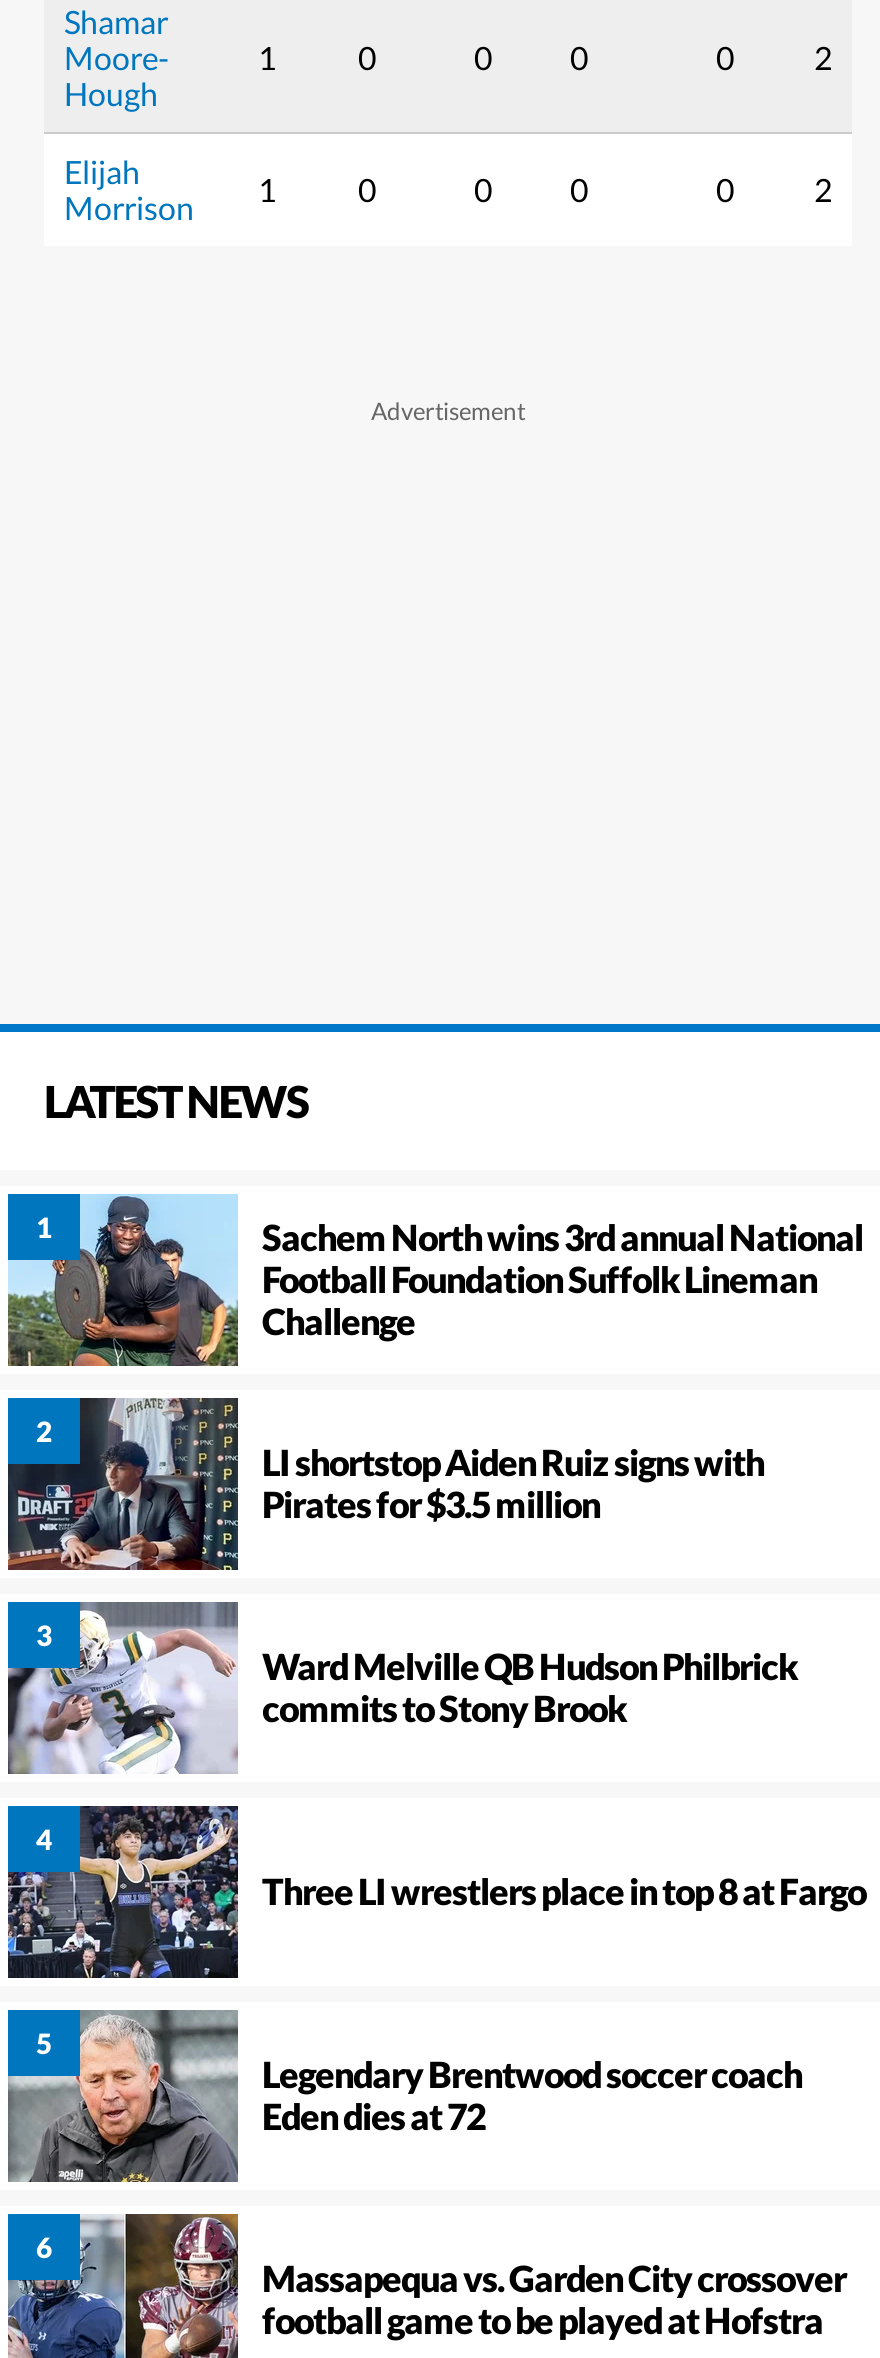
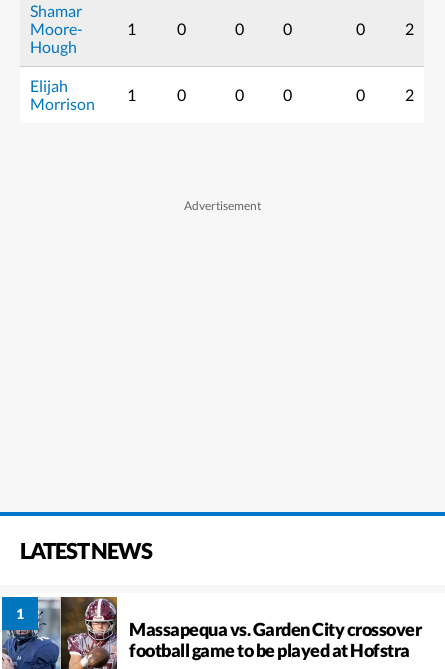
[8,1194,863,1526] [image] | Sachem North wins 3rd annual National | Football Foundation Suffolk Lineman | Challenge | LI shortstop Aiden Ruiz signs with | Pirates for $3.5 million -> none
[6,1396,238,1572] [image] -> none
[6,1600,797,1776] [image] | Ward Melville QB Hudson Philbrick | commits to Stony Brook -> none
[6,1804,866,1980] [image] | Three LI wrestlers place in top 8 at Fargo -> none
[6,2008,802,2184] [image] | Legendary Brentwood soccer coach | Eden dies at 72 -> none

